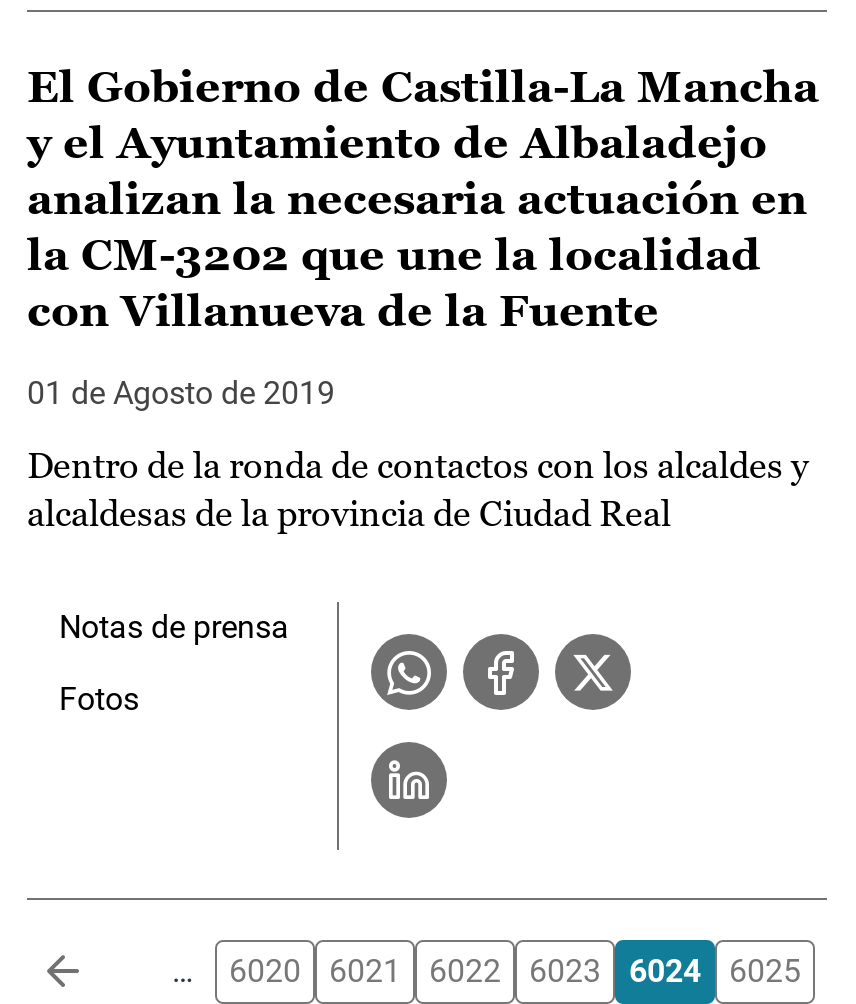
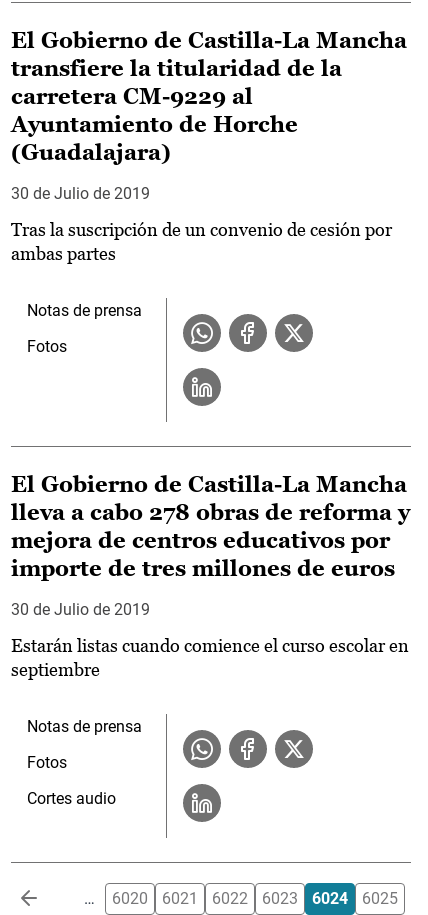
[27,118,807,336] y el Ayuntamiento de Albaladejo | analizan la necesaria actuación en | la CM-3202 que une la localidad | con Villanueva de la Fuente -> [11,56,342,165] transfiere la titularidad de la | carretera CM-9229 al | Ayuntamiento de Horche | (Guadalajara)
[27,374,335,412] 01 de Agosto de 2019 -> [11,184,150,203] 30 de Julio de 2019
[27,444,809,534] Dentro de la ronda de contactos con los alcaldes y | alcaldesas de la provincia de Ciudad Real -> [11,219,392,264] Tras la suscripción de un convenio de cesión por | ambas partes
none -> [11,472,410,808] El Gobierno de Castilla-La Mancha | lleva a cabo 278 obras de reforma y | mejora de centros educativos por | importe de tres millones de euros | 30 de Julio de 2019 | Estarán listas cuando comience el curso escolar en | septiembre | Notas de prensa | Fotos | Cortes audio

